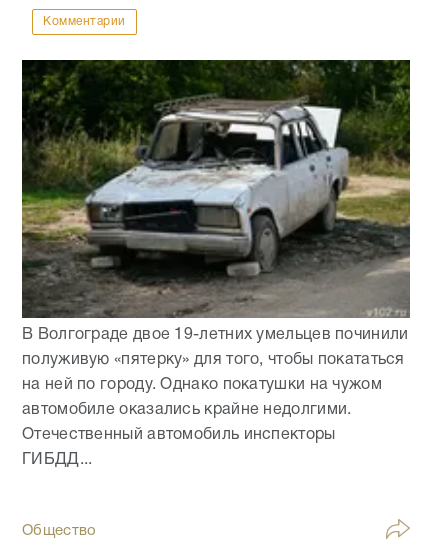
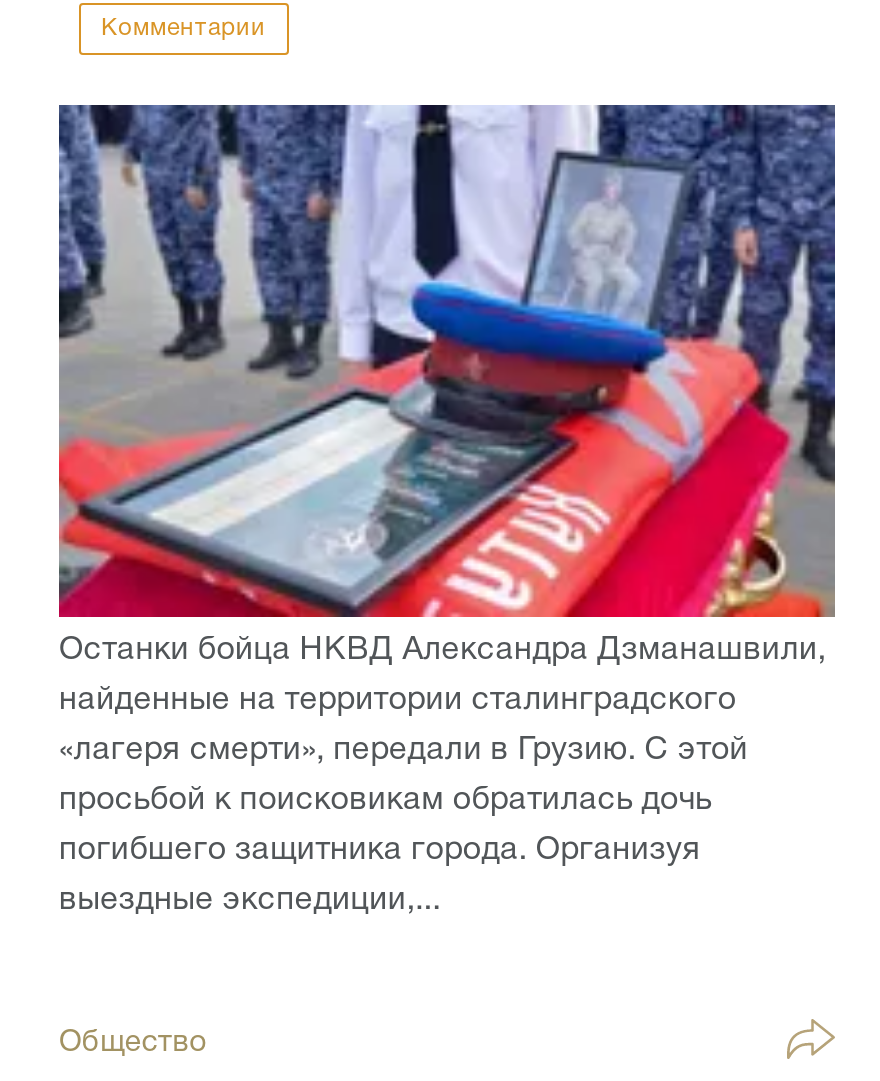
[21,59,411,342] [image] | В Волгограде двое 19-летних умельцев починили -> [57,103,837,665] [image] | Останки бойца НКВД Александра Дзманашвили,
[22,353,405,367] полуживую «пятерку» для того, чтобы покататься -> [59,687,736,715] найденные на территории сталинградского
[22,378,382,392] на ней по городу. Однако покатушки на чужом -> [59,737,748,765] «лагеря смерти», передали в Грузию. С этой
[22,403,351,417] автомобиле оказались крайне недолгими. -> [59,787,712,815] просьбой к поисковикам обратилась дочь
[22,428,335,442] Отечественный автомобиль инспекторы -> [59,837,701,865] погибшего защитника города. Организуя
[22,453,92,467] ГИБДД... -> [59,887,441,915] выездные экспедиции,...

